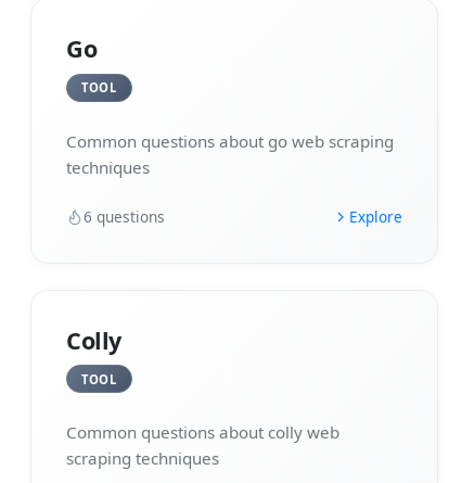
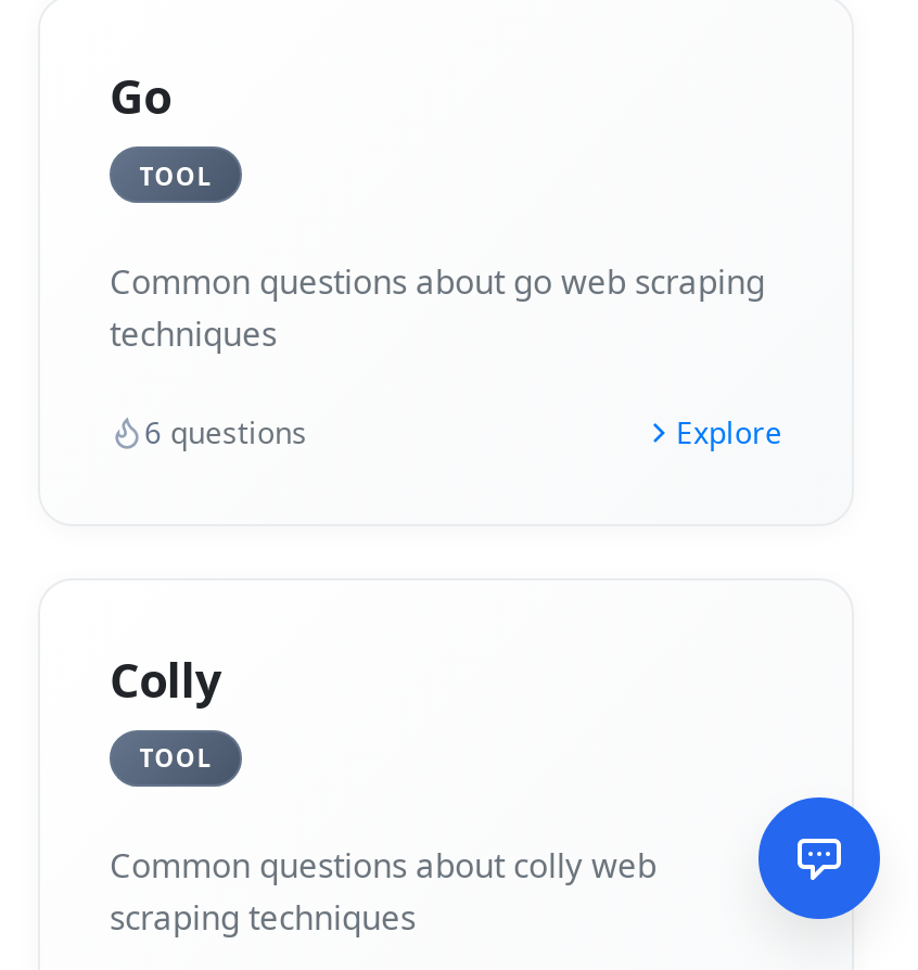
none -> [756,794,882,924] [image]

